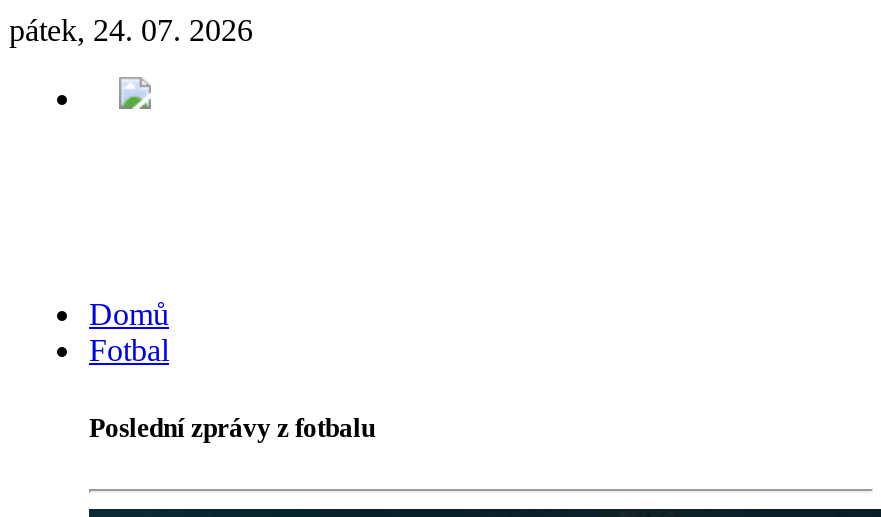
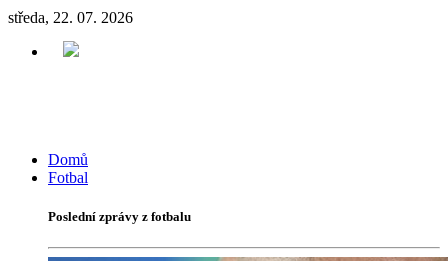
[9,13,253,47] pátek, 24. 07. 2026 -> [8,9,133,26] středa, 22. 07. 2026

